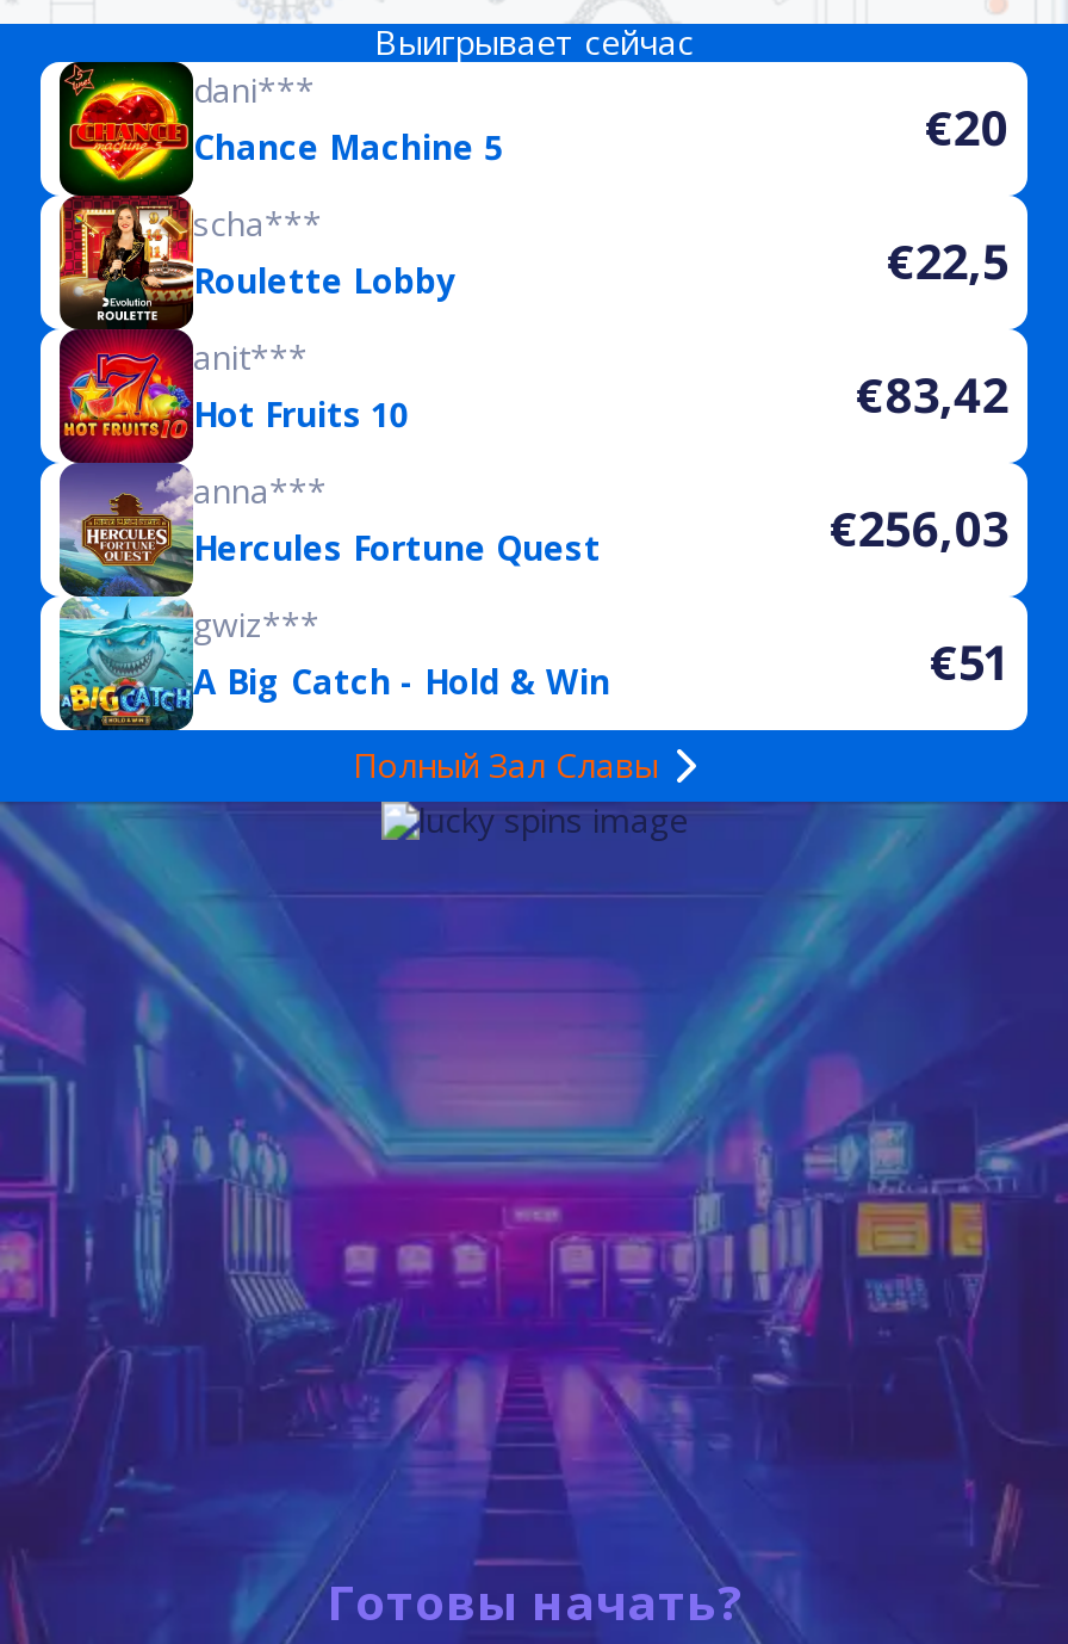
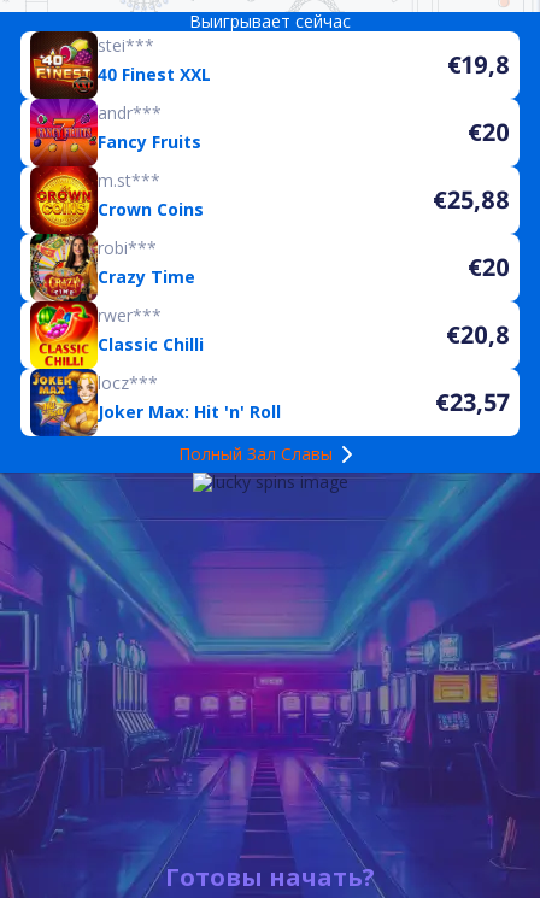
[57,62,503,733] [image] | dani*** | Chance Machine 5 -> [29,31,510,438] [image] | stei*** | 40 Finest XXL | €19,8 | andr*** | Fancy Fruits
[193,200,1008,303] scha*** | Roulette Lobby | €22,5 -> [98,169,510,221] m.st*** | Crown Coins | €25,88
[193,334,1008,437] anit*** | Hot Fruits 10 | €83,42 -> [98,236,510,288] robi*** | Crazy Time | €20
[193,468,1008,570] anna*** | Hercules Fortune Quest | €256,03 -> [98,304,510,356] rwer*** | Classic Chilli | €20,8
[193,601,1008,704] gwiz*** | A Big Catch - Hold & Win | €51 -> [98,371,510,423] locz*** | Joker Max: Hit 'n' Roll | €23,57

